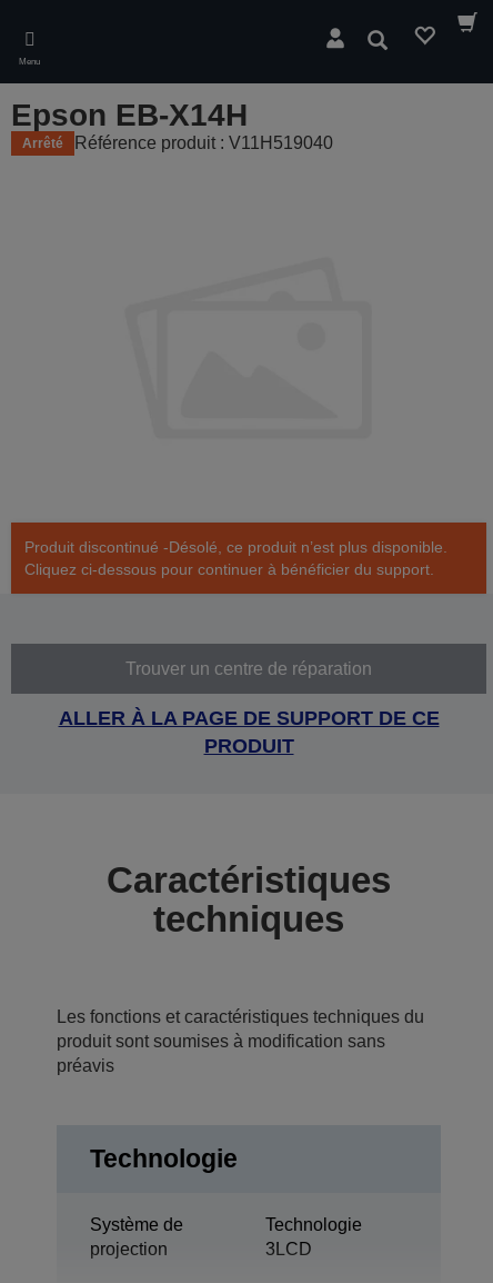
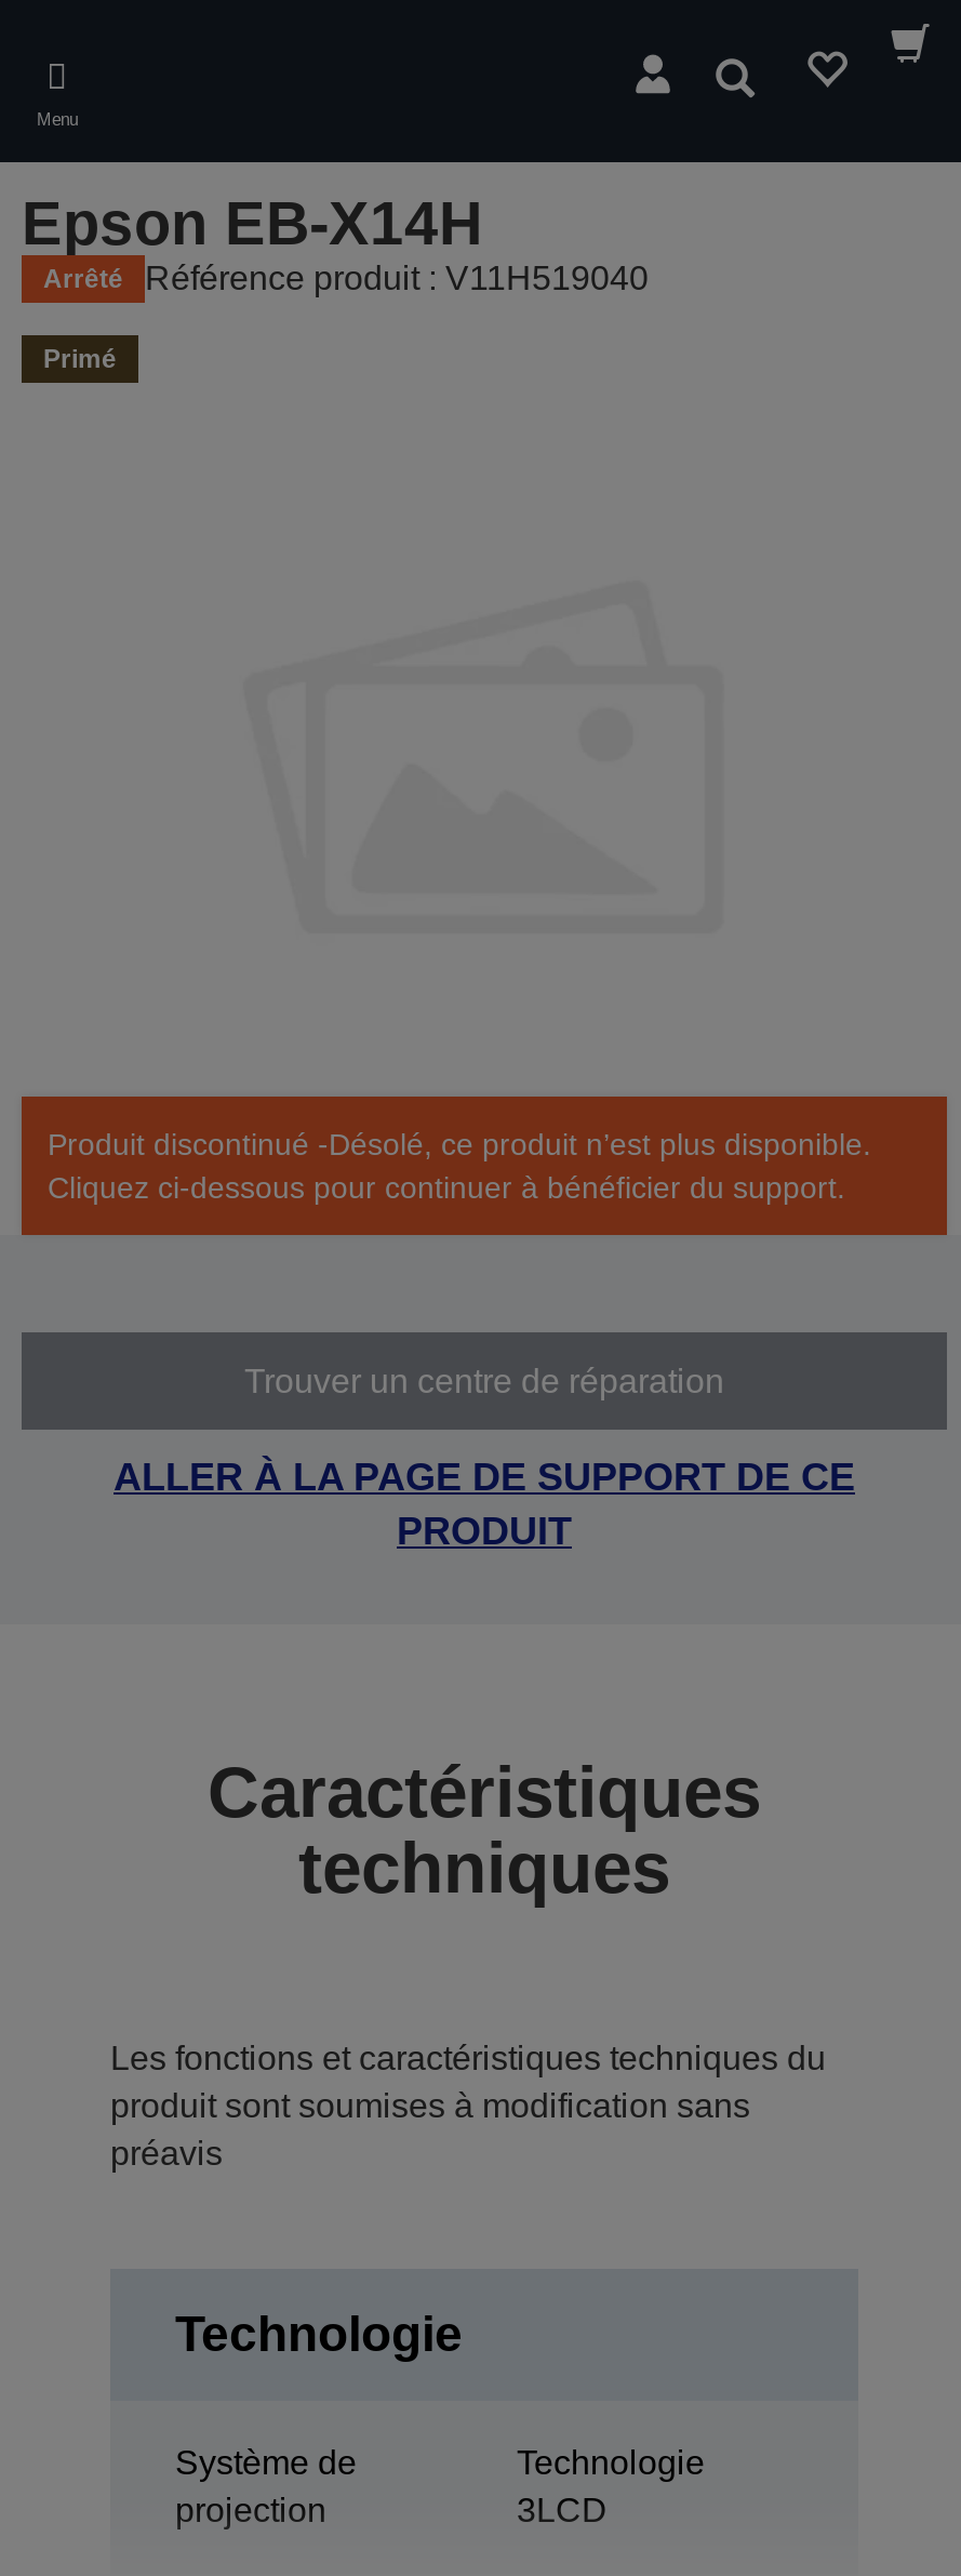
none -> [43,344,117,374] Primé

